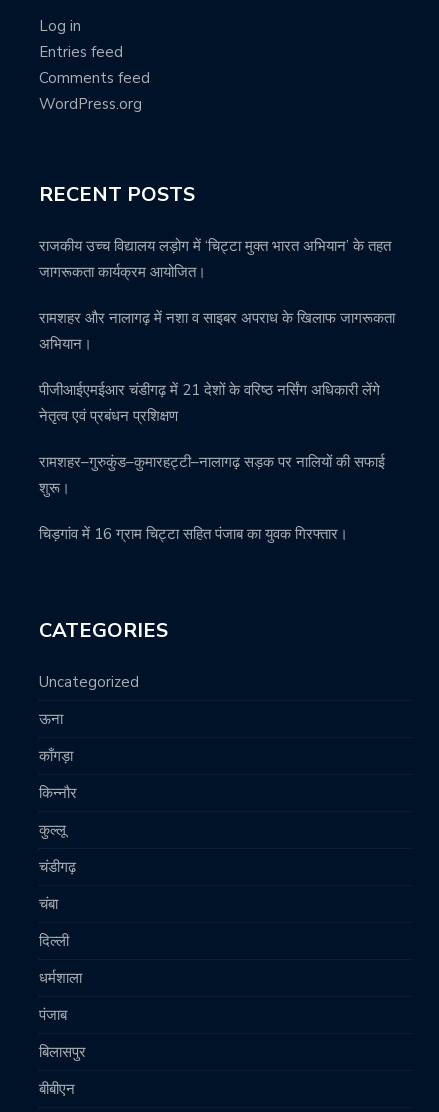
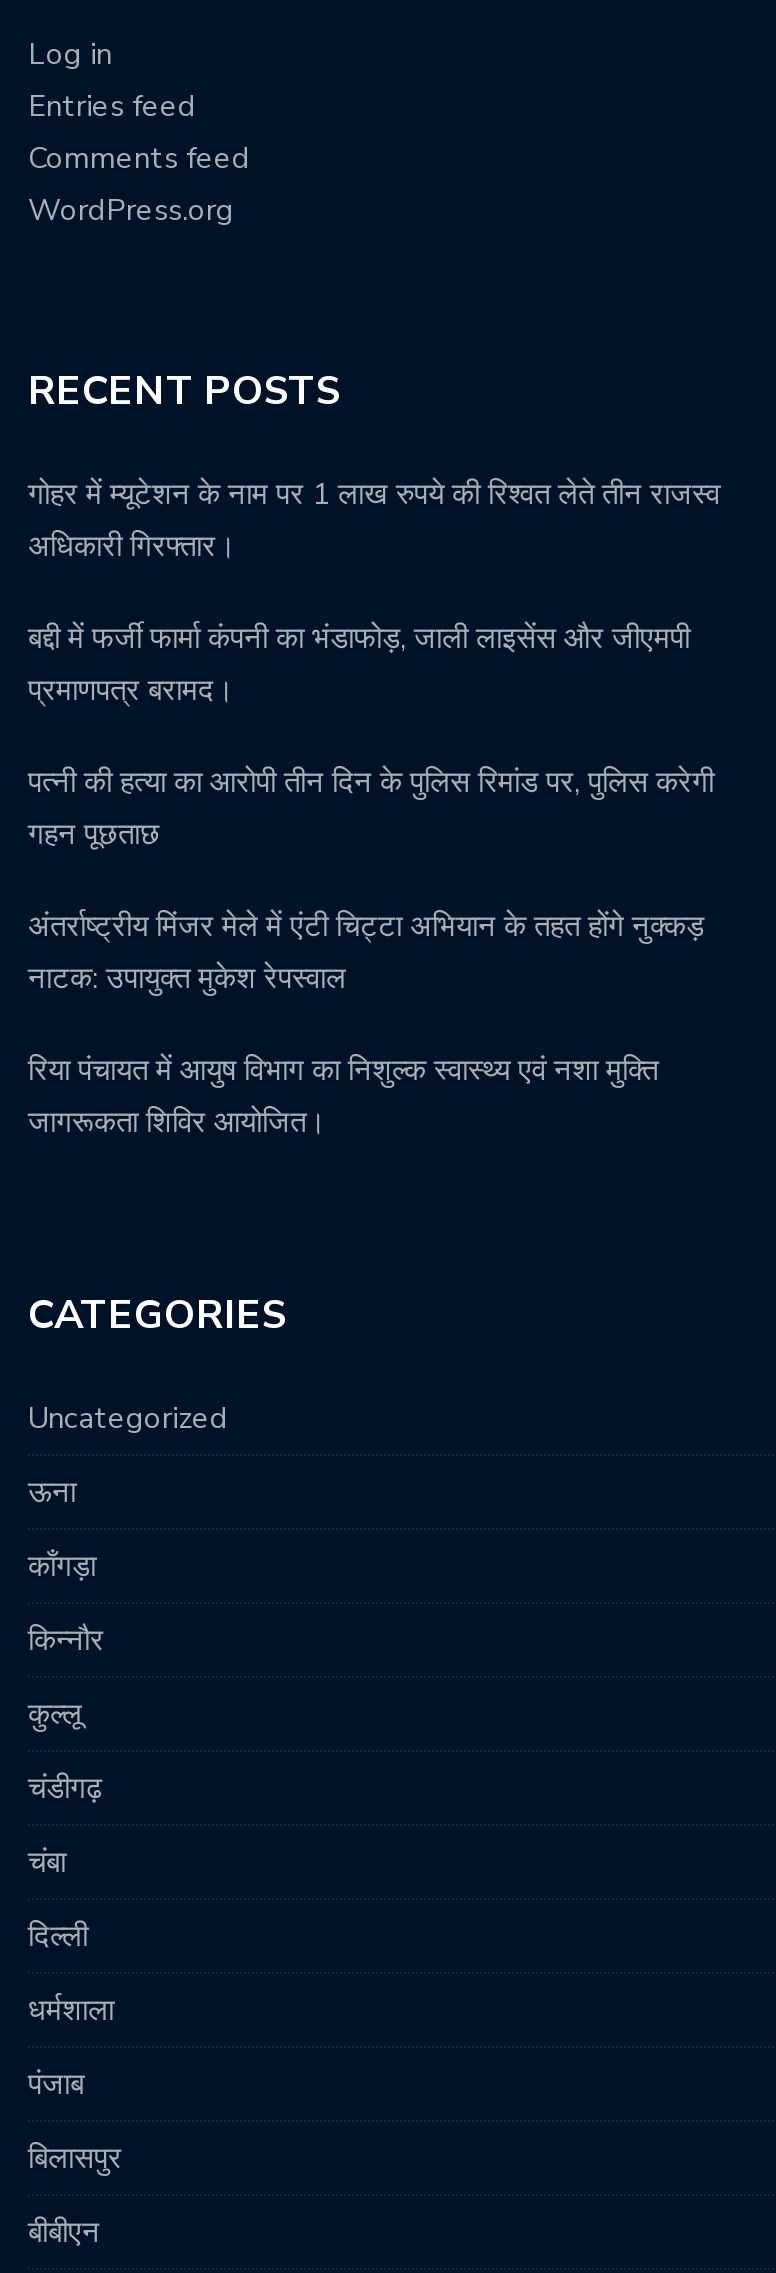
[39,236,391,282] राजकीय उच्च विद्यालय लड़ोग में ‘चिट्टा मुक्त भारत अभियान’ के तहत | जागरूकता कार्यक्रम आयोजित। -> [28,474,720,566] गोहर में म्यूटेशन के नाम पर 1 लाख रुपये की रिश्वत लेते तीन राजस्व | अधिकारी गिरफ्तार।
[39,308,395,354] रामशहर और नालागढ़ में नशा व साइबर अपराध के खिलाफ जागरूकता | अभियान। -> [28,618,690,710] बद्दी में फर्जी फार्मा कंपनी का भंडाफोड़, जाली लाइसेंस और जीएमपी | प्रमाणपत्र बरामद।
[39,380,380,426] पीजीआईएमईआर चंडीगढ़ में 21 देशों के वरिष्ठ नर्सिंग अधिकारी लेंगे | नेतृत्व एवं प्रबंधन प्रशिक्षण -> [28,762,714,854] पत्नी की हत्या का आरोपी तीन दिन के पुलिस रिमांड पर, पुलिस करेगी | गहन पूछताछ
[39,452,385,498] रामशहर–गुरुकुंड–कुमारहट्टी–नालागढ़ सड़क पर नालियों की सफाई | शुरू। -> [28,906,704,998] अंतर्राष्ट्रीय मिंजर मेले में एंटी चिट्टा अभियान के तहत होंगे नुक्कड़ | नाटक: उपायुक्त मुकेश रेपस्वाल
[39,524,348,544] चिड़गांव में 16 ग्राम चिट्टा सहित पंजाब का युवक गिरफ्तार। -> [28,1050,658,1142] रिया पंचायत में आयुष विभाग का निशुल्क स्वास्थ्य एवं नशा मुक्ति | जागरूकता शिविर आयोजित।

